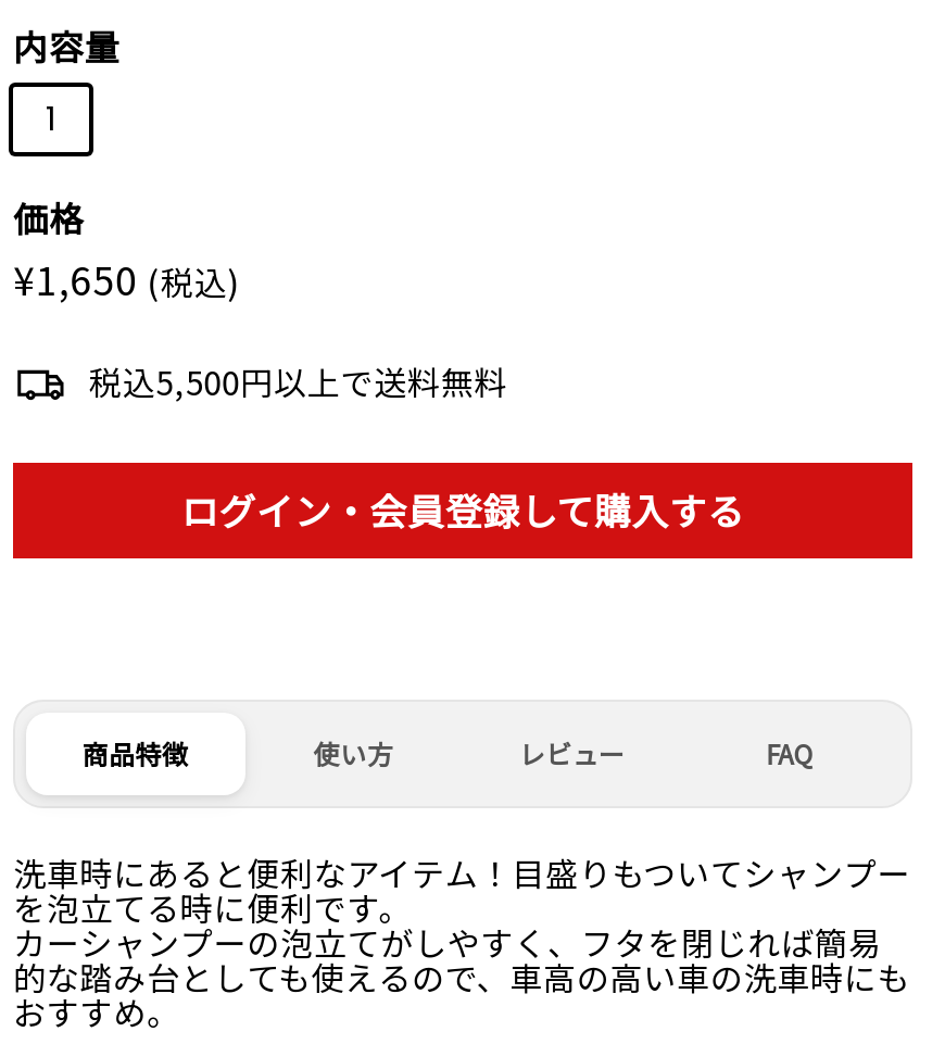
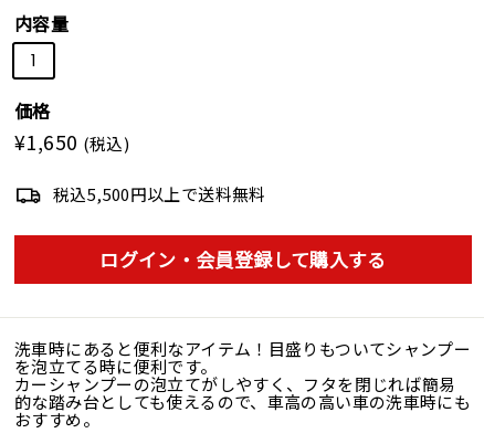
[82,734,814,771] 商品特徴 | 使い方 | レビュー | FAQ -> none

